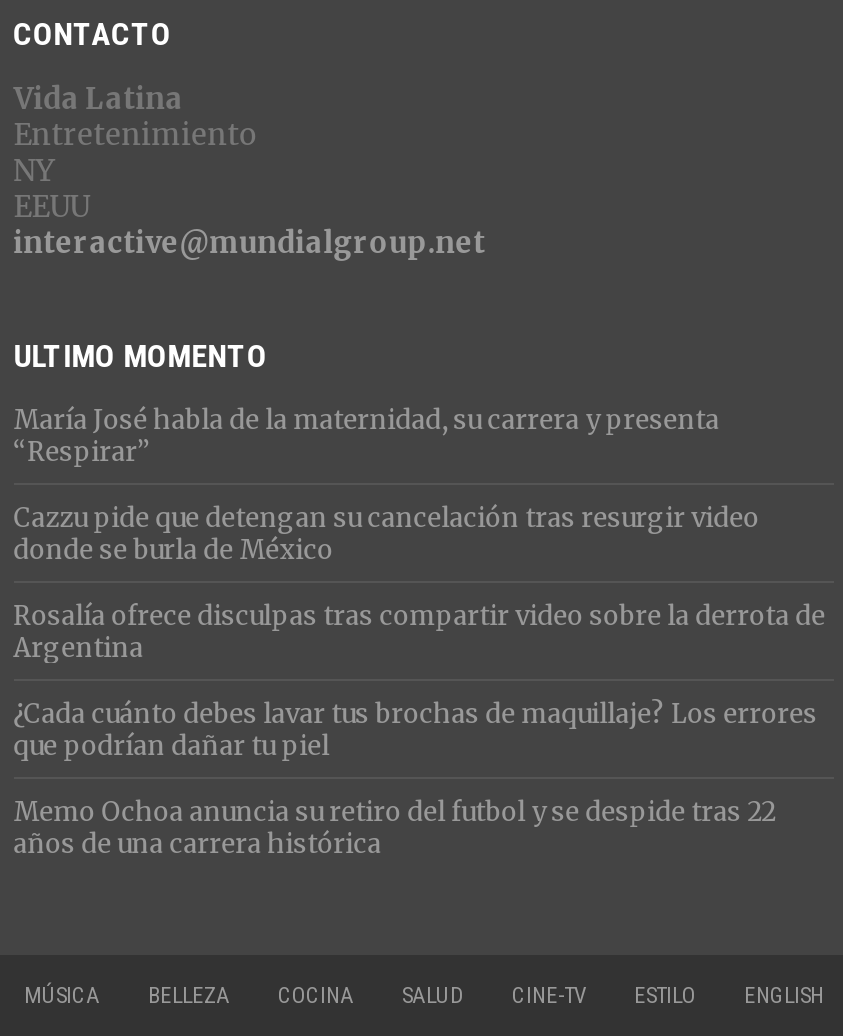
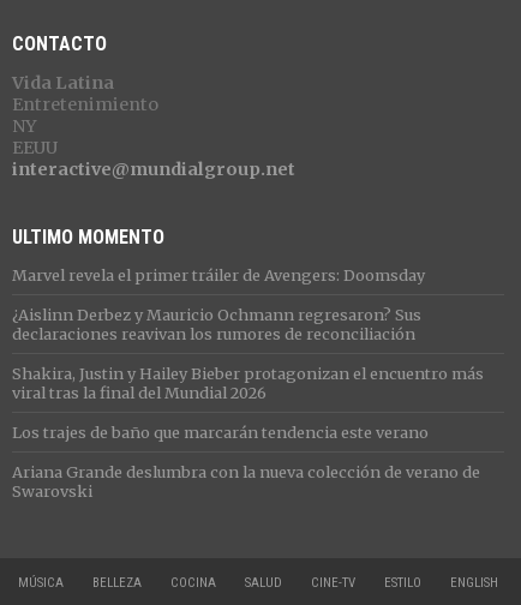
[13,404,719,468] María José habla de la maternidad, su carrera y presenta | “Respirar” -> [12,266,425,285] Marvel revela el primer tráiler de Avengers: Doomsday
[13,502,759,566] Cazzu pide que detengan su cancelación tras resurgir video | donde se burla de México -> [12,305,421,344] ¿Aislinn Derbez y Mauricio Ochmann regresaron? Sus | declaraciones reavivan los rumores de reconciliación
[13,600,825,664] Rosalía ofrece disculpas tras compartir video sobre la derrota de | Argentina -> [12,364,483,402] Shakira, Justin y Hailey Bieber protagonizan el encuentro más | viral tras la final del Mundial 2026
[13,698,817,762] ¿Cada cuánto debes lavar tus brochas de maquillaje? Los errores | que podrían dañar tu piel -> [12,423,428,442] Los trajes de baño que marcarán tendencia este verano
[13,796,775,860] Memo Ochoa anuncia su retiro del futbol y se despide tras 22 | años de una carrera histórica -> [12,463,480,501] Ariana Grande deslumbra con la nueva colección de verano de | Swarovski

